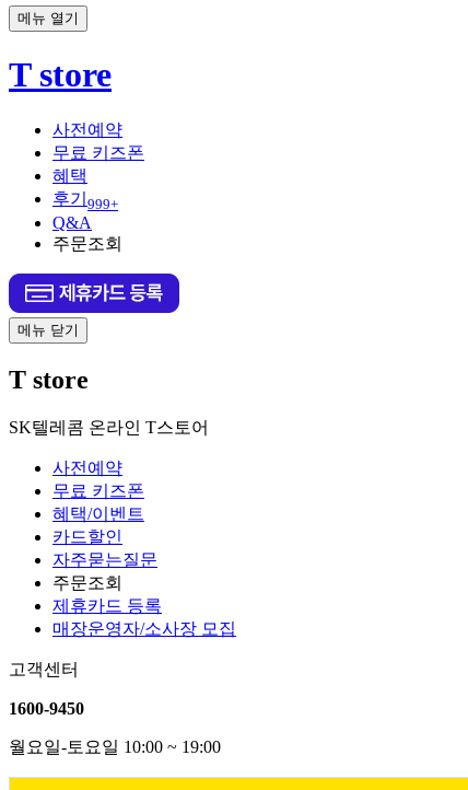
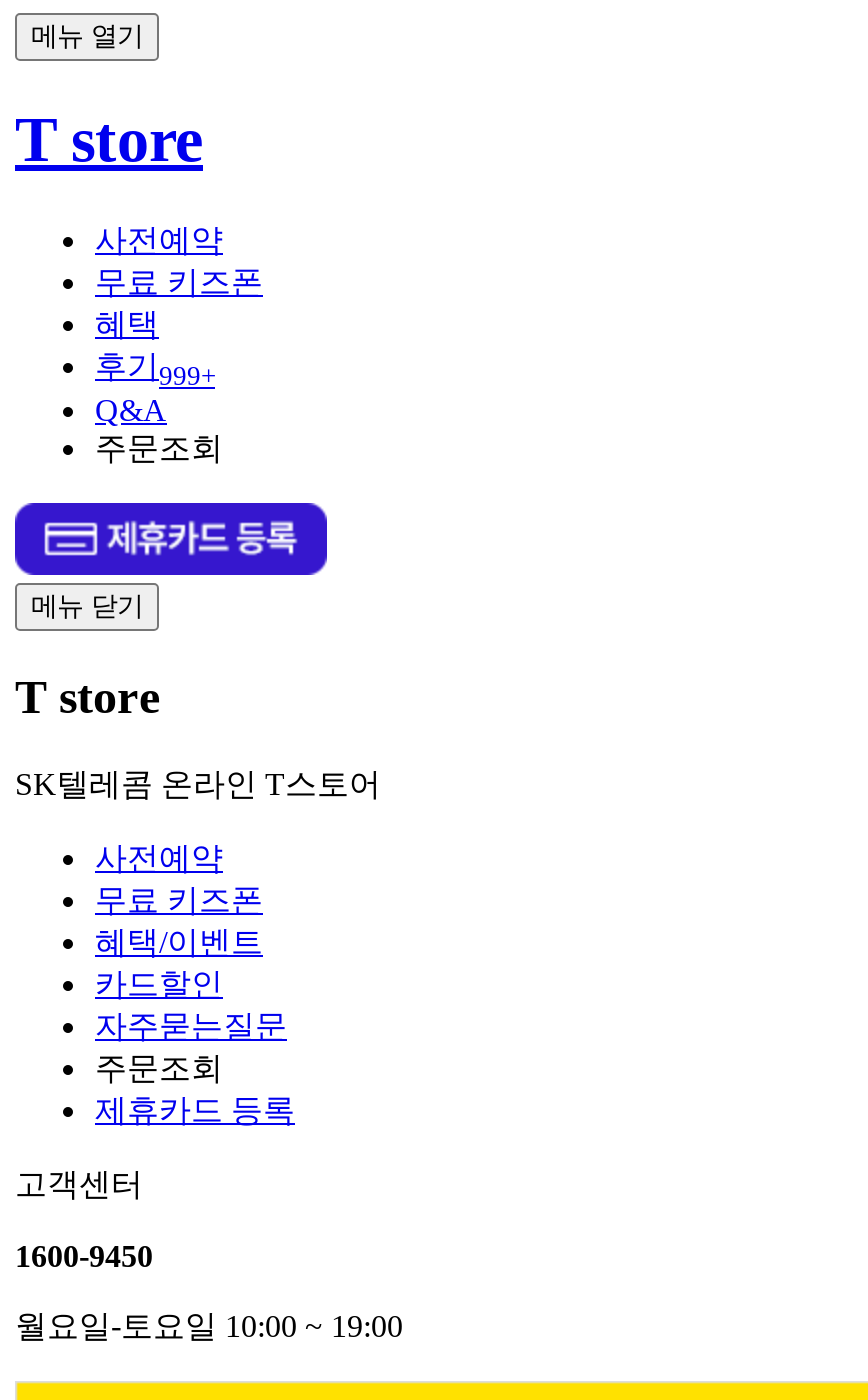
[52,619,236,638] 매장운영자/소사장 모집 -> none

